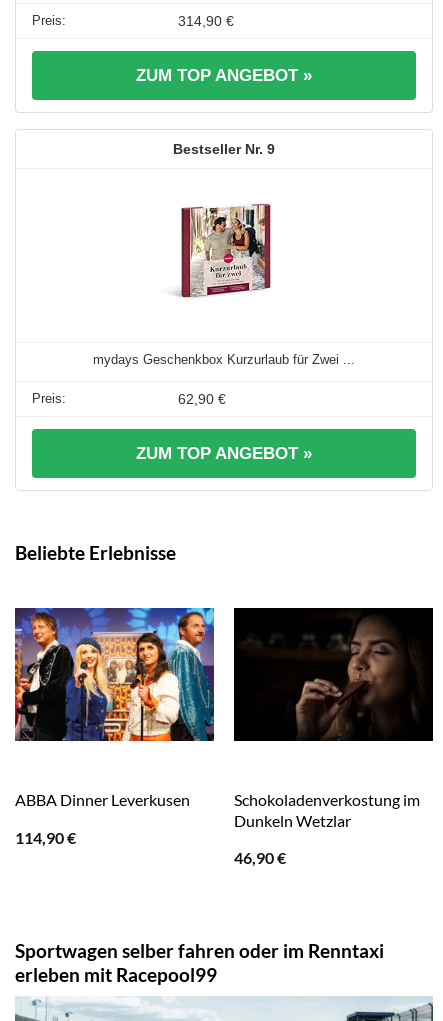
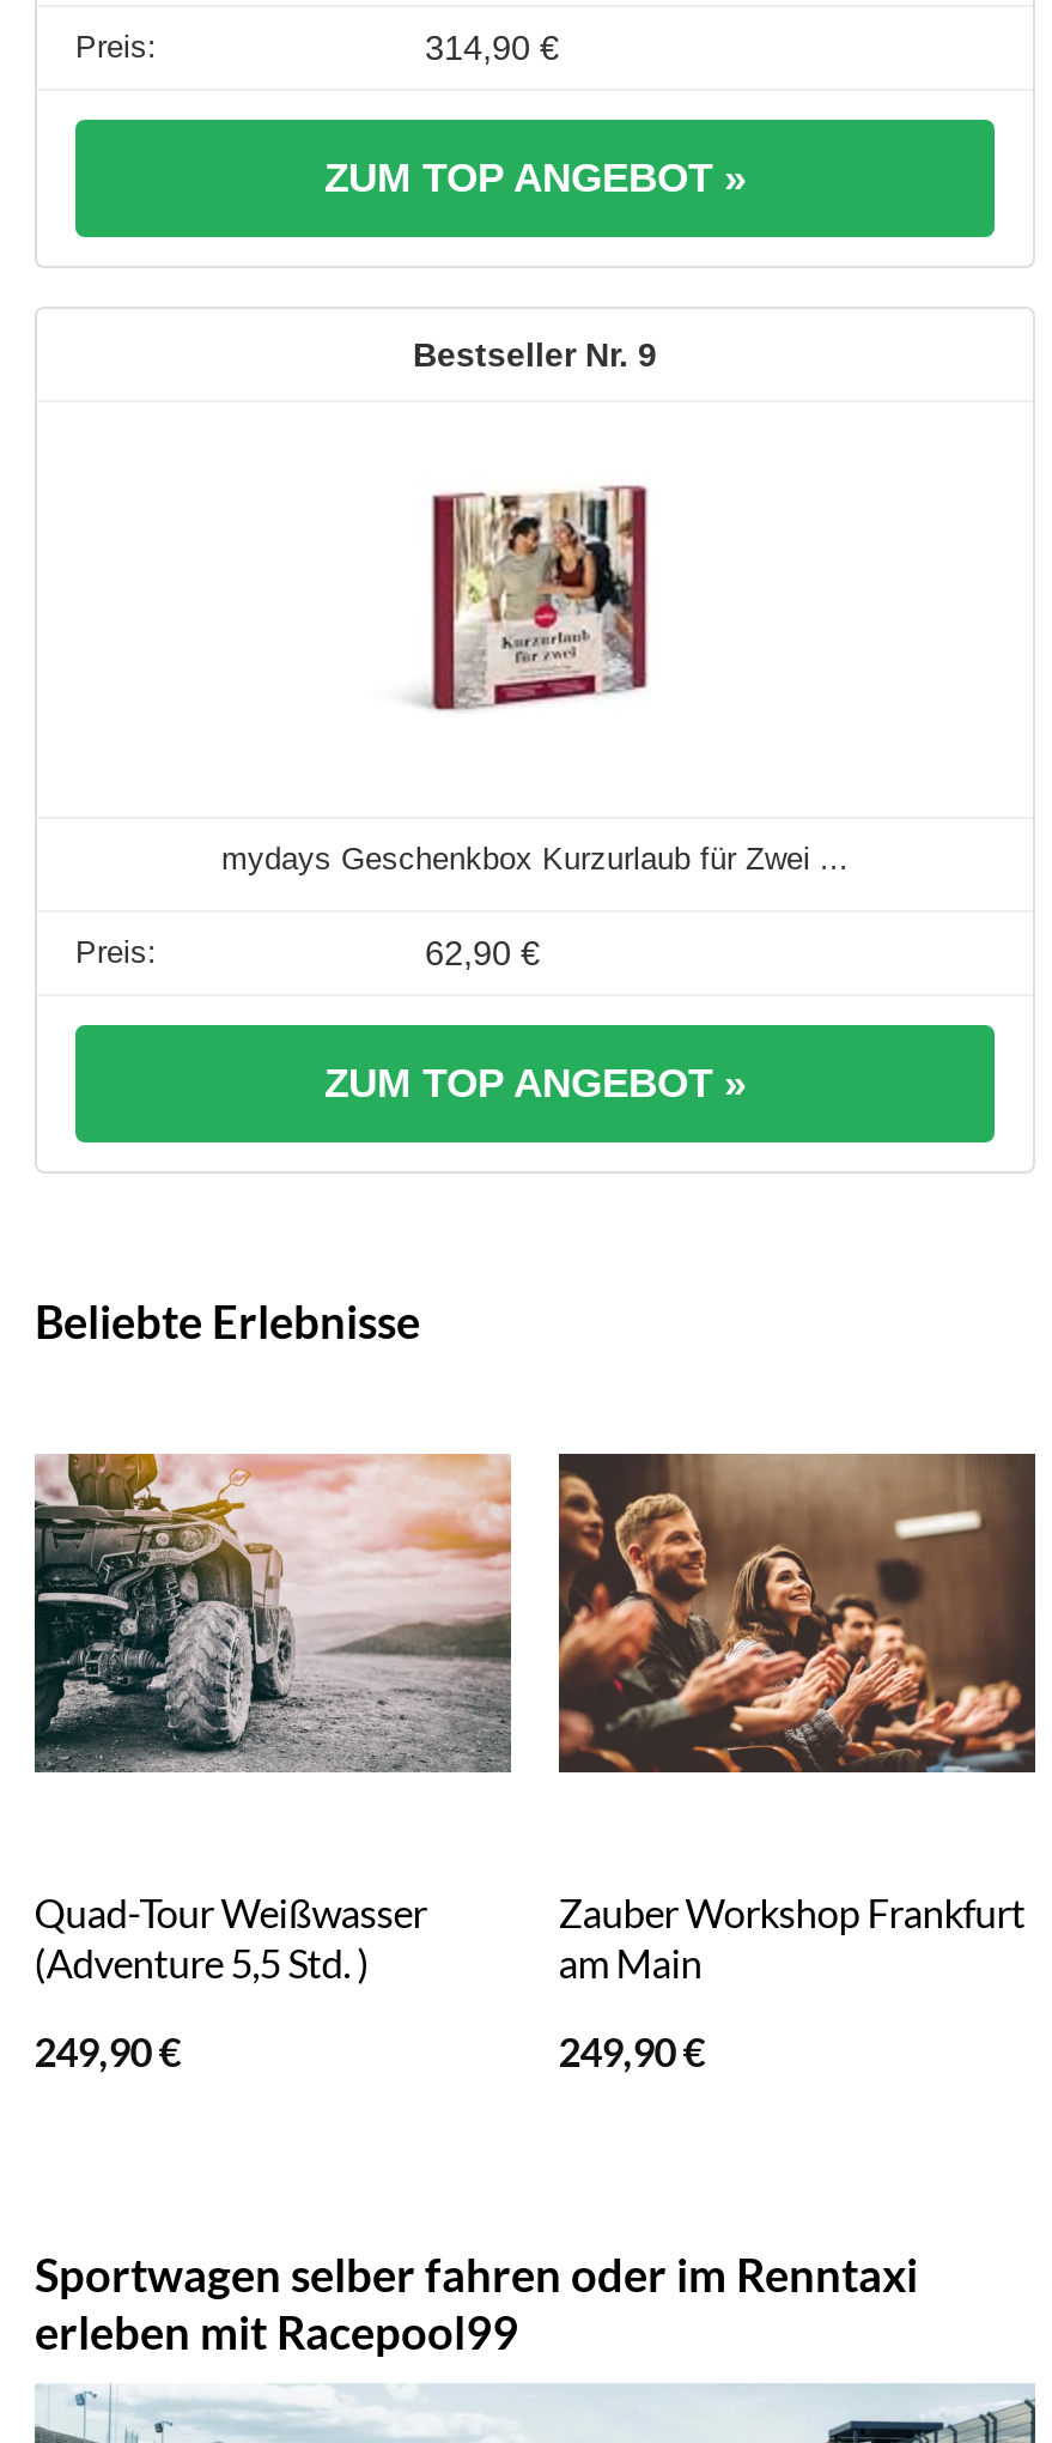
[14,607,215,742] [image] -> [32,1451,513,1775] [image]
[233,607,434,742] [image] -> [557,1451,1038,1775] [image]
[15,790,190,809] ABBA Dinner Leverkusen -> [34,1889,427,1985] Quad-Tour Weißwasser | (Adventure 5,5 Std. )
[234,790,420,830] Schokoladenverkostung im | Dunkeln Wetzlar -> [558,1889,1025,1985] Zauber Workshop Frankfurt | am Main
[15,828,76,847] 114,90€ -> [34,2030,180,2075] 249,90€
[234,848,286,867] 46,90€ -> [558,2030,704,2075] 249,90€

